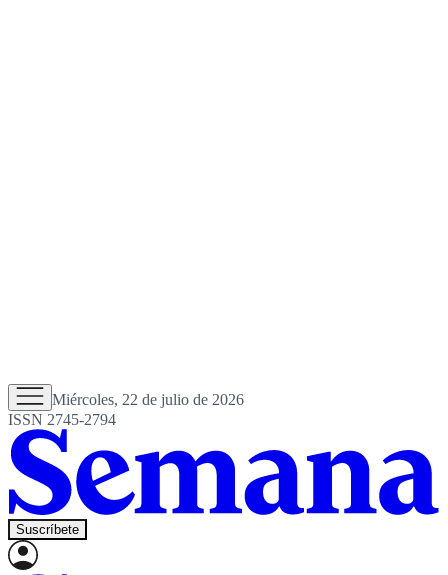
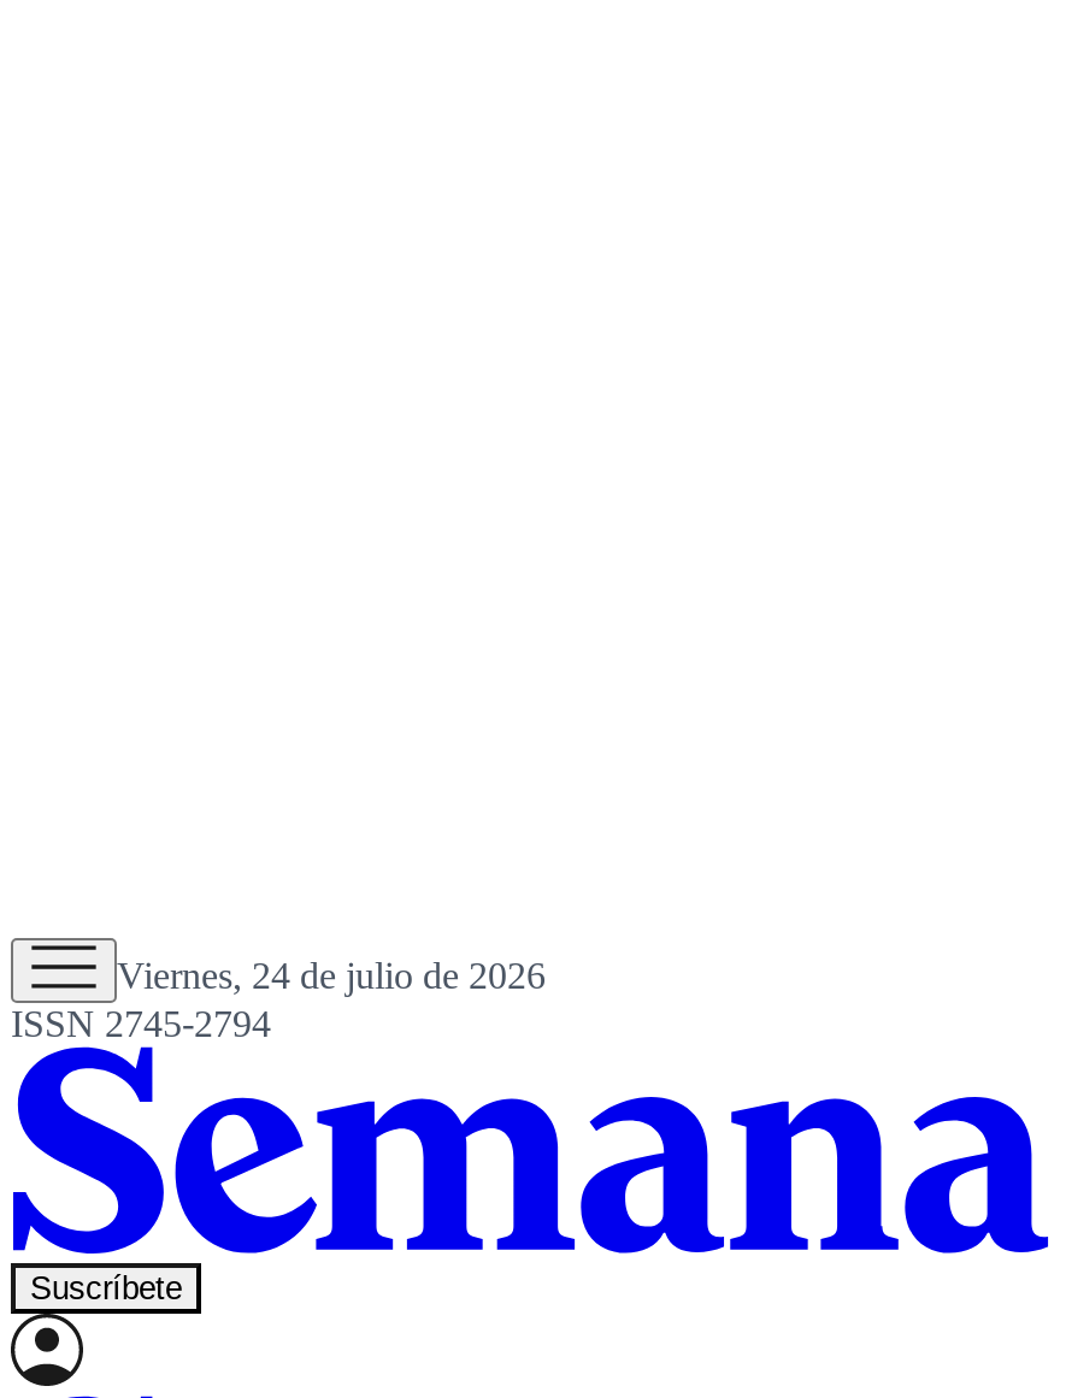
[52,391,244,408] Miércoles, 22 de julio de 2026 -> [117,955,546,996] Viernes, 24 de julio de 2026

